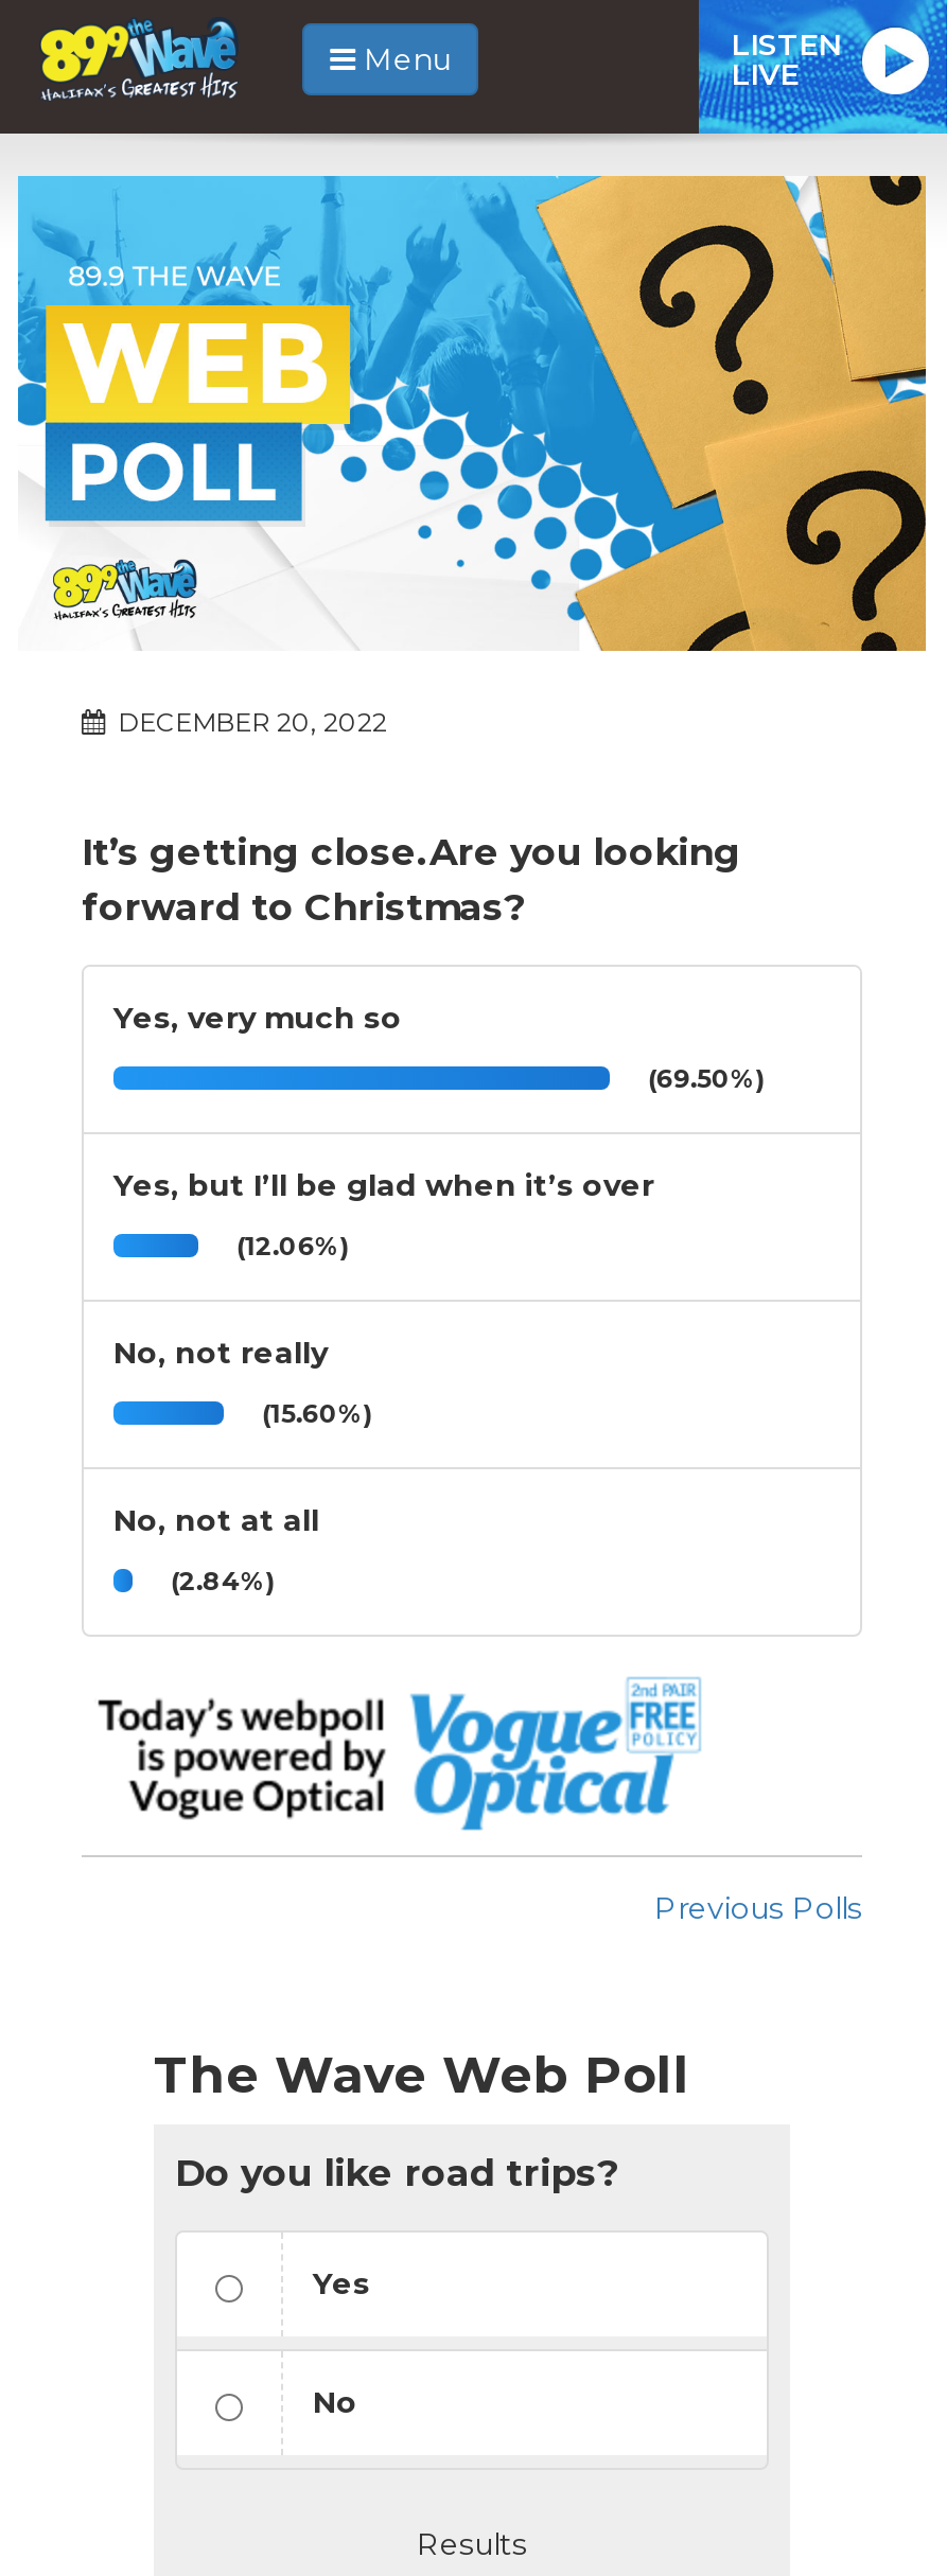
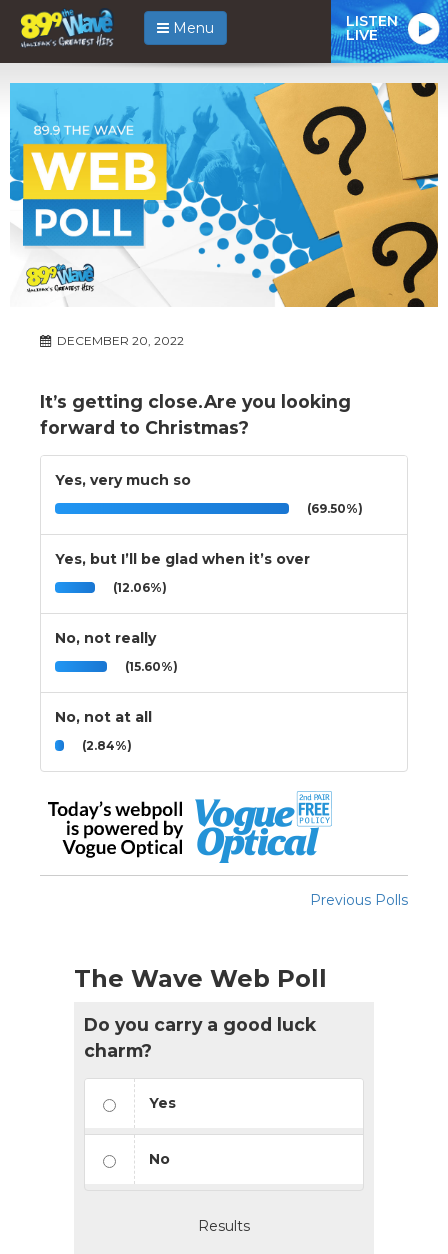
[175,2150,618,2194] Do you like road trips? -> [84,1014,316,1061] Do you carry a good luck | charm?

